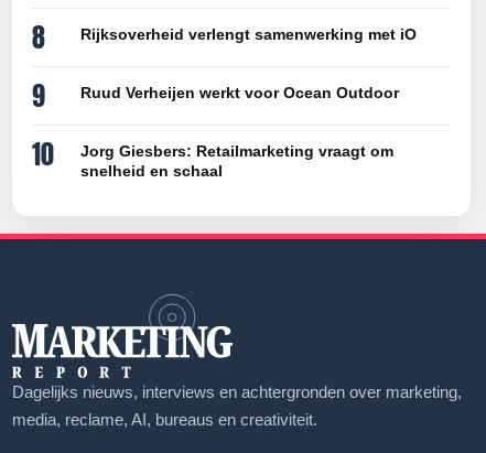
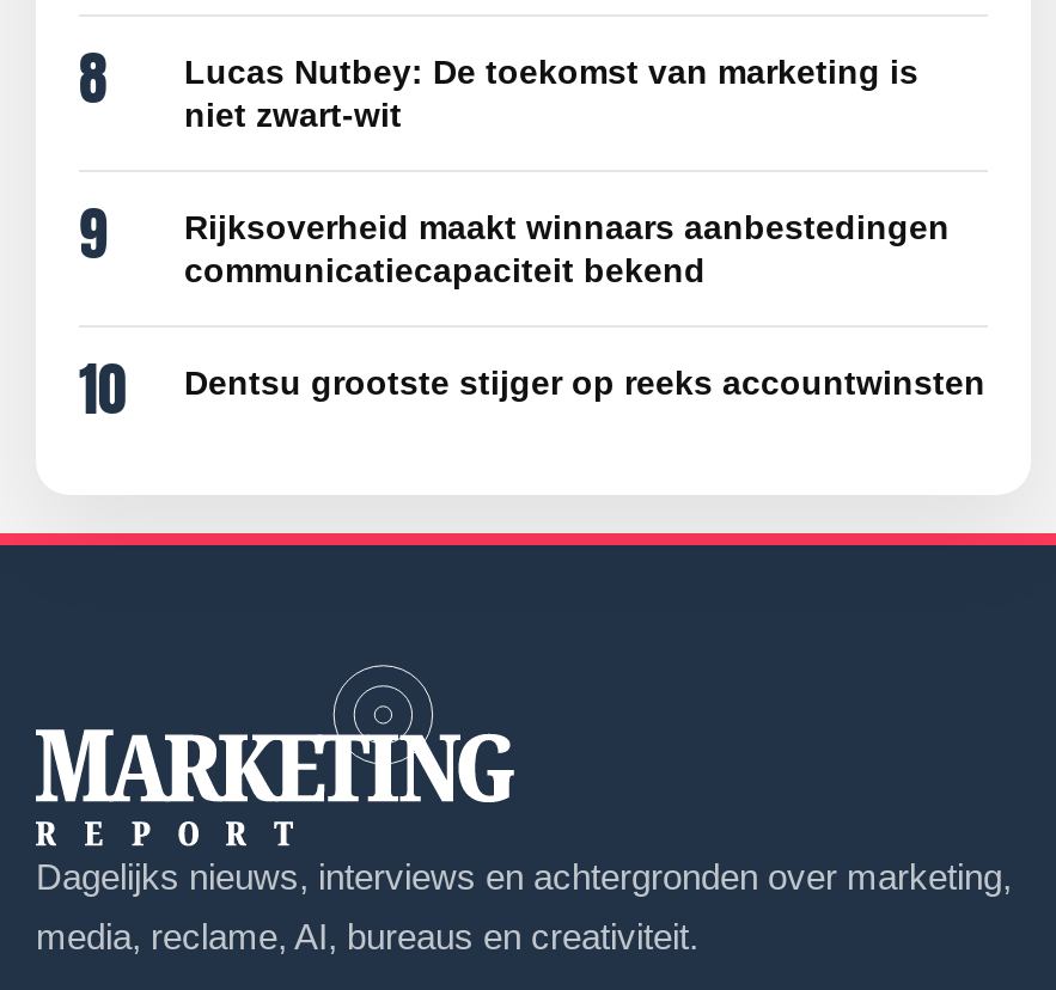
[80,25,417,43] Rijksoverheid verlengt samenwerking met iO -> [184,52,918,133] Lucas Nutbey: De toekomst van marketing is | niet zwart-wit
[80,83,399,101] Ruud Verheijen werkt voor Ocean Outdoor -> [184,207,950,289] Rijksoverheid maakt winnaars aanbestedingen | communicatiecapaciteit bekend
[80,142,393,179] Jorg Giesbers: Retailmarketing vraagt om | snelheid en schaal -> [184,363,985,401] Dentsu grootste stijger op reeks accountwinsten

